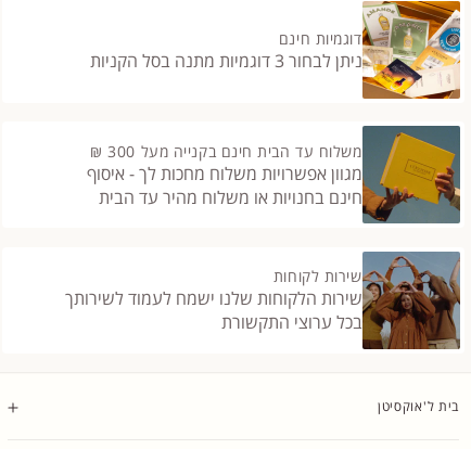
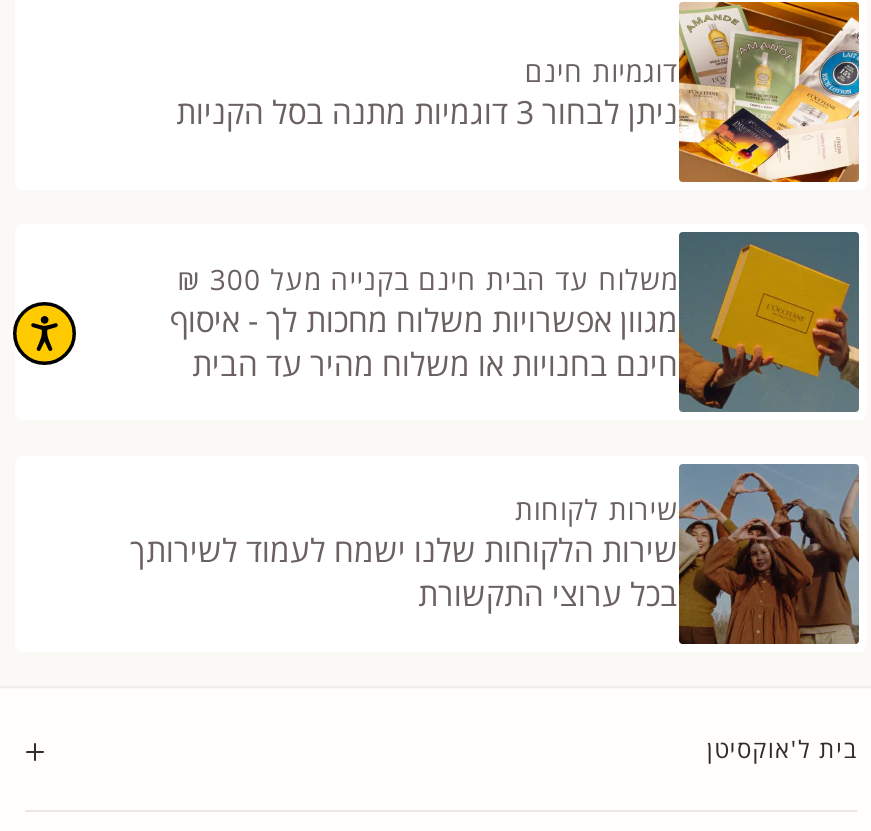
none -> [11,300,79,368] [image]

